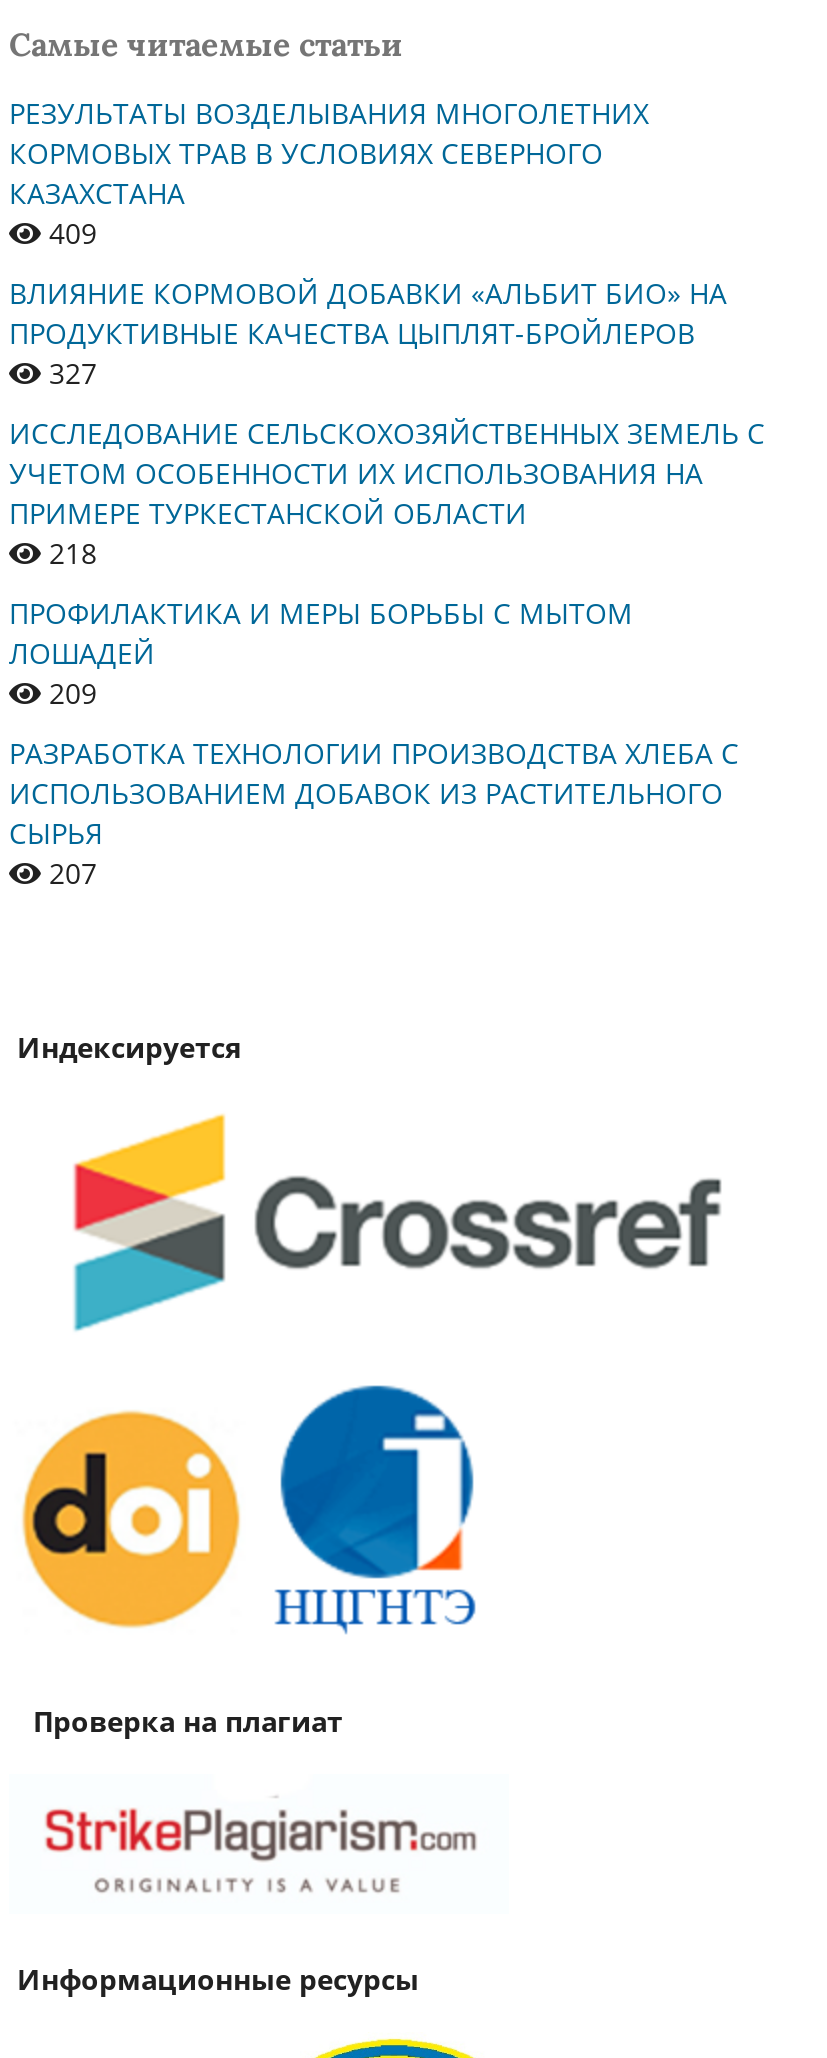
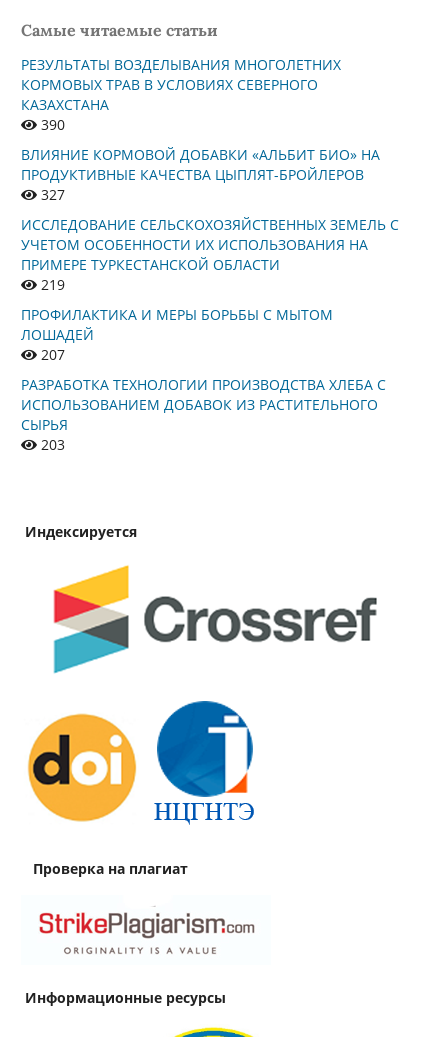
[41,214,97,252] 409 -> [37,115,65,134] 390
[41,534,97,572] 218 -> [37,275,65,294] 219
[41,674,97,712] 209 -> [37,345,65,364] 207
[41,854,97,892] 207 -> [37,435,65,454] 203

